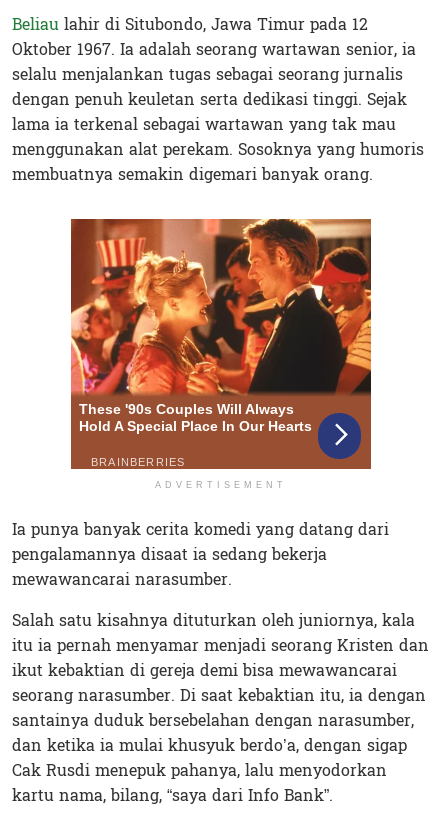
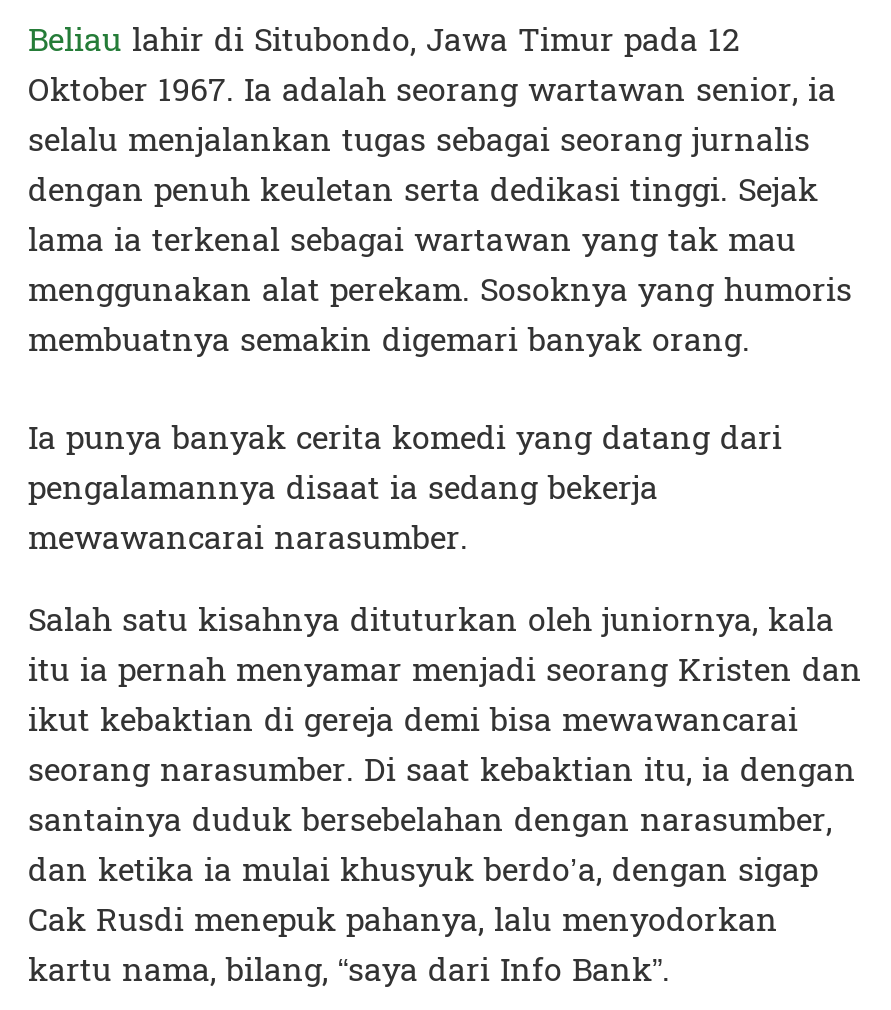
[70,218,372,490] [image] | ADVERTISEMENT -> none

